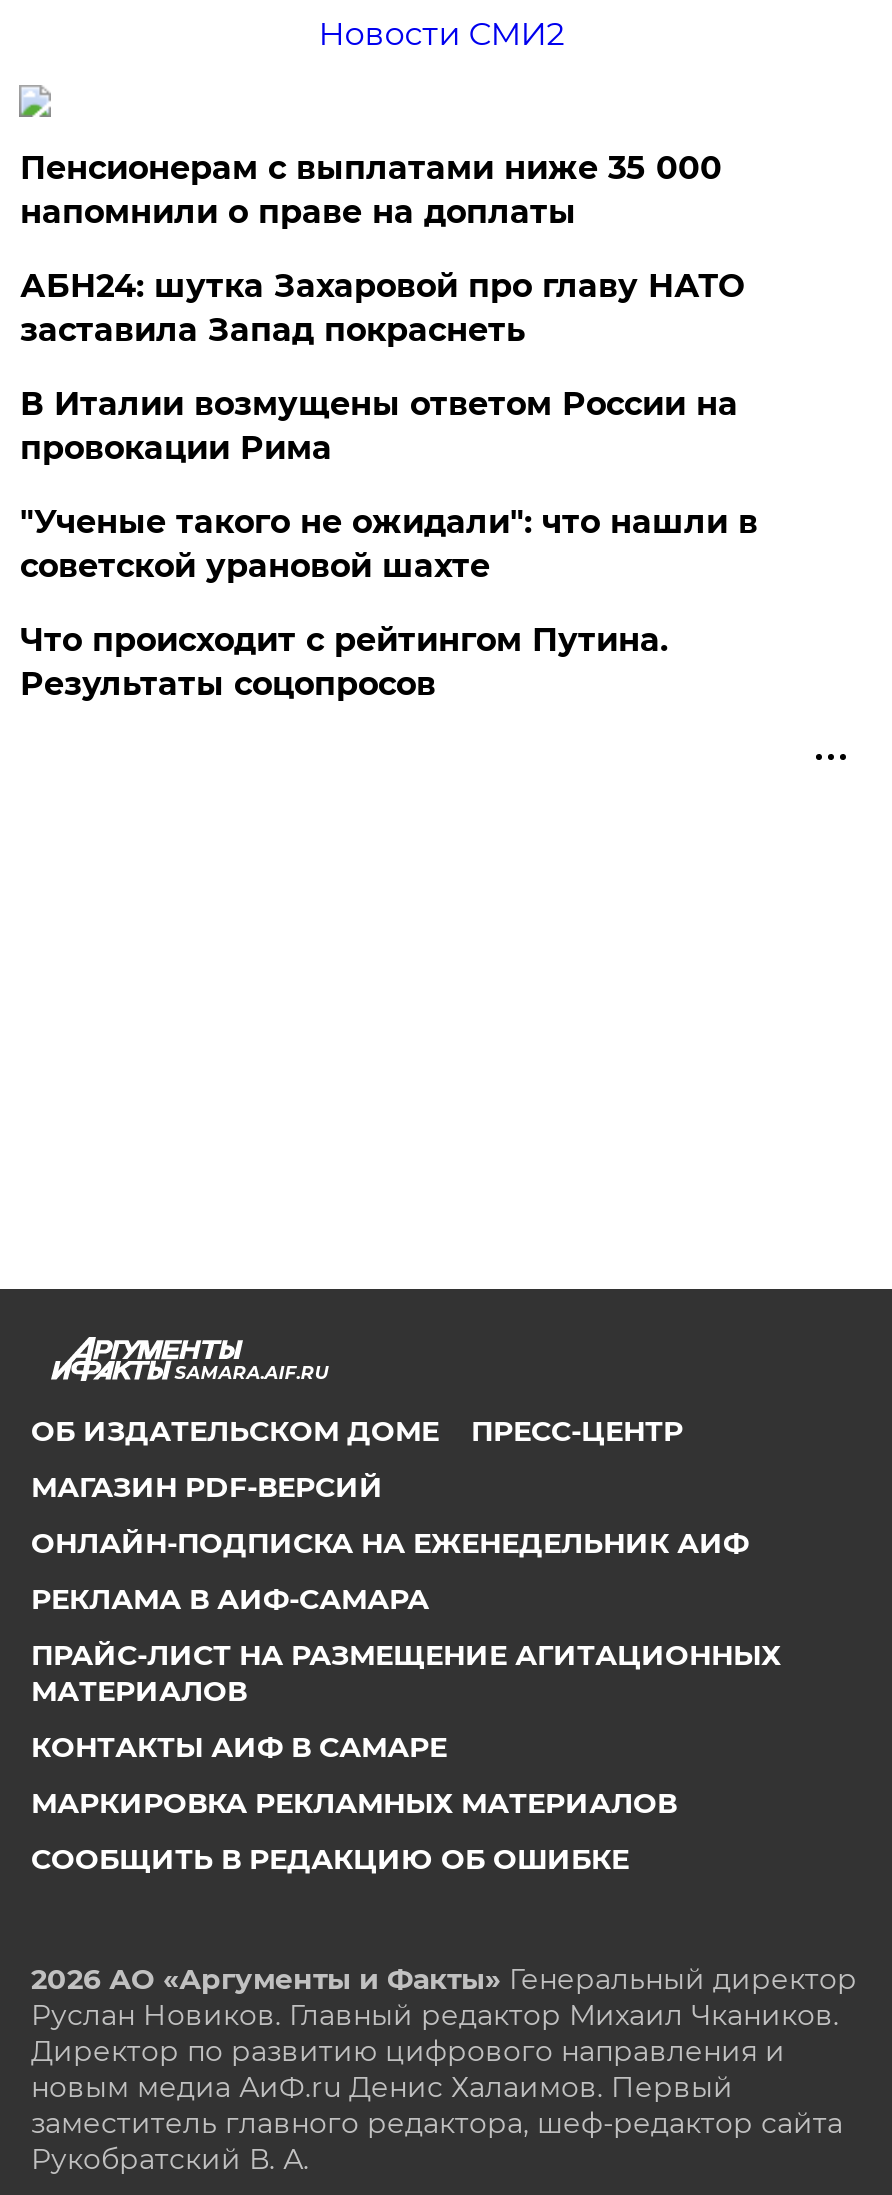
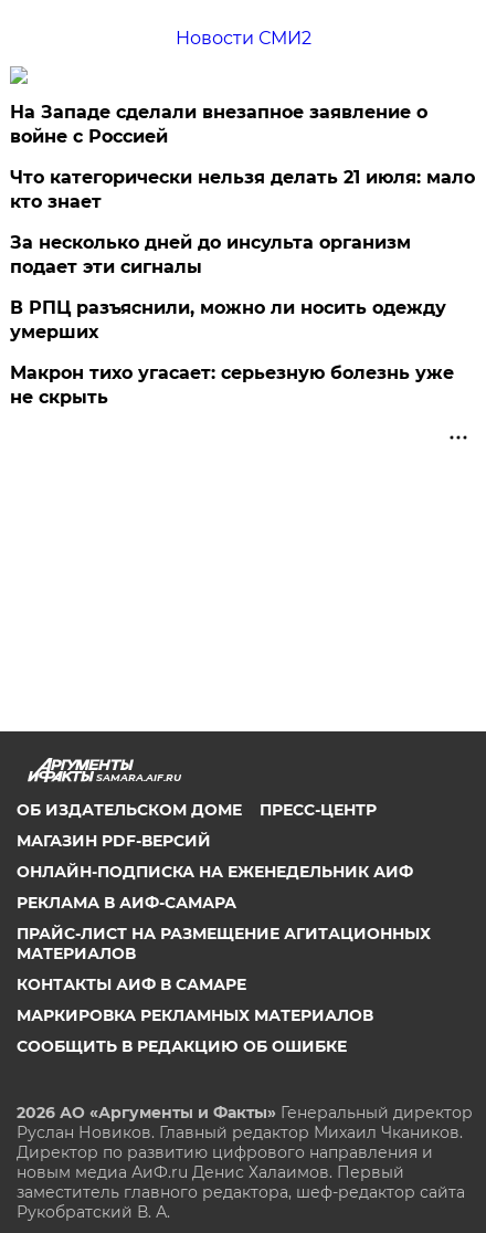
[20,149,722,231] Пенсионерам с выплатами ниже 35 000 | напомнили о праве на доплаты -> [10,102,428,147] На Западе сделали внезапное заявление о | войне с Россией
[20,267,744,349] АБН24: шутка Захаровой про главу НАТО | заставила Запад покраснеть -> [10,167,475,212] Что категорически нельзя делать 21 июля: мало | кто знает
[20,385,738,467] В Италии возмущены ответом России на | провокации Рима -> [10,232,411,277] За несколько дней до инсульта организм | подает эти сигналы
[20,503,758,585] "Ученые такого не ожидали": что нашли в | советской урановой шахте -> [10,297,447,342] В РПЦ разъяснили, можно ли носить одежду | умерших
[20,621,668,703] Что происходит с рейтингом Путина. | Результаты соцопросов -> [10,362,454,408] Макрон тихо угасает: серьезную болезнь уже | не скрыть

